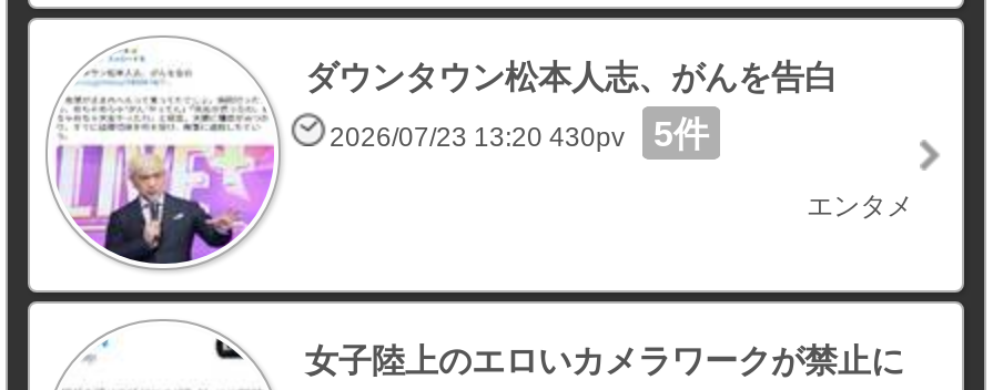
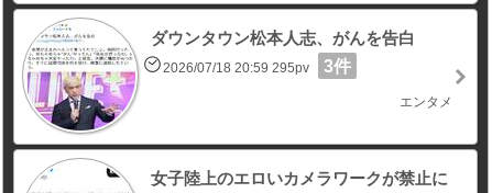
[330,115,709,153] 2026/07/23 13:20 430pv | 5件 -> [163,57,351,76] 2026/07/18 20:59 295pv | 3件

